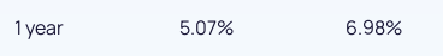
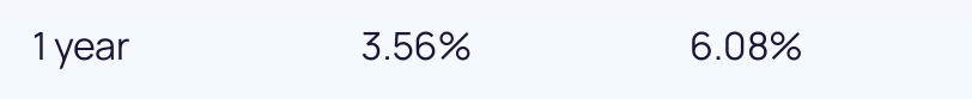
[180,14,234,41] 5.07% -> [361,19,471,72] 3.56%
[345,14,401,41] 6.98% -> [689,19,802,72] 6.08%

